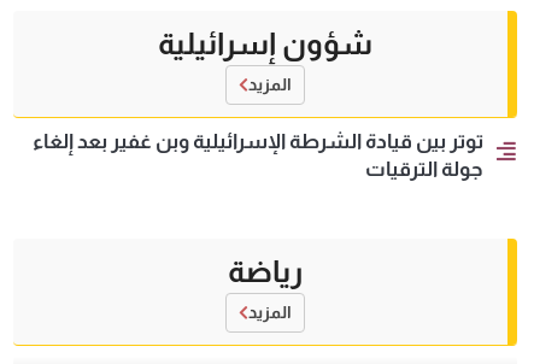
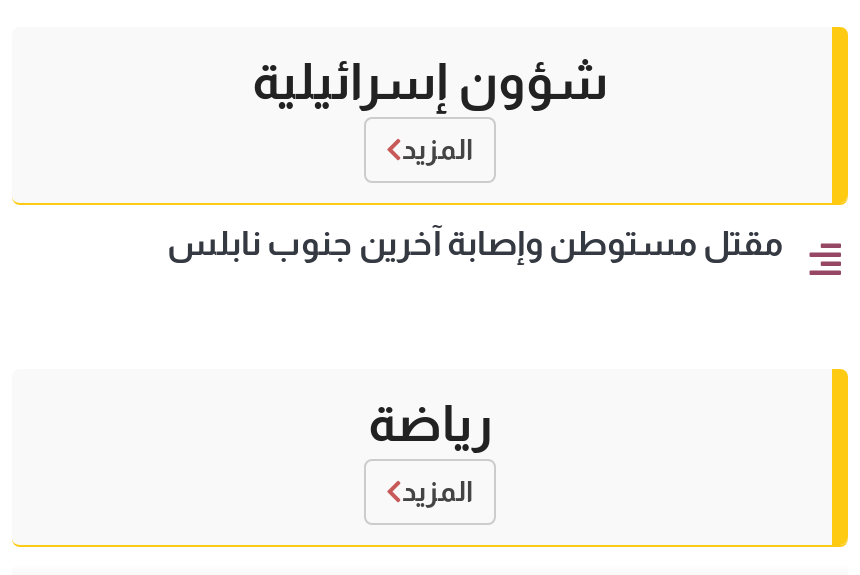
[32,130,483,181] توتر بين قيادة الشرطة الإسرائيلية وبن غفير بعد إلغاء | جولة الترقيات -> [167,225,783,263] مقتل مستوطن وإصابة آخرين جنوب نابلس

